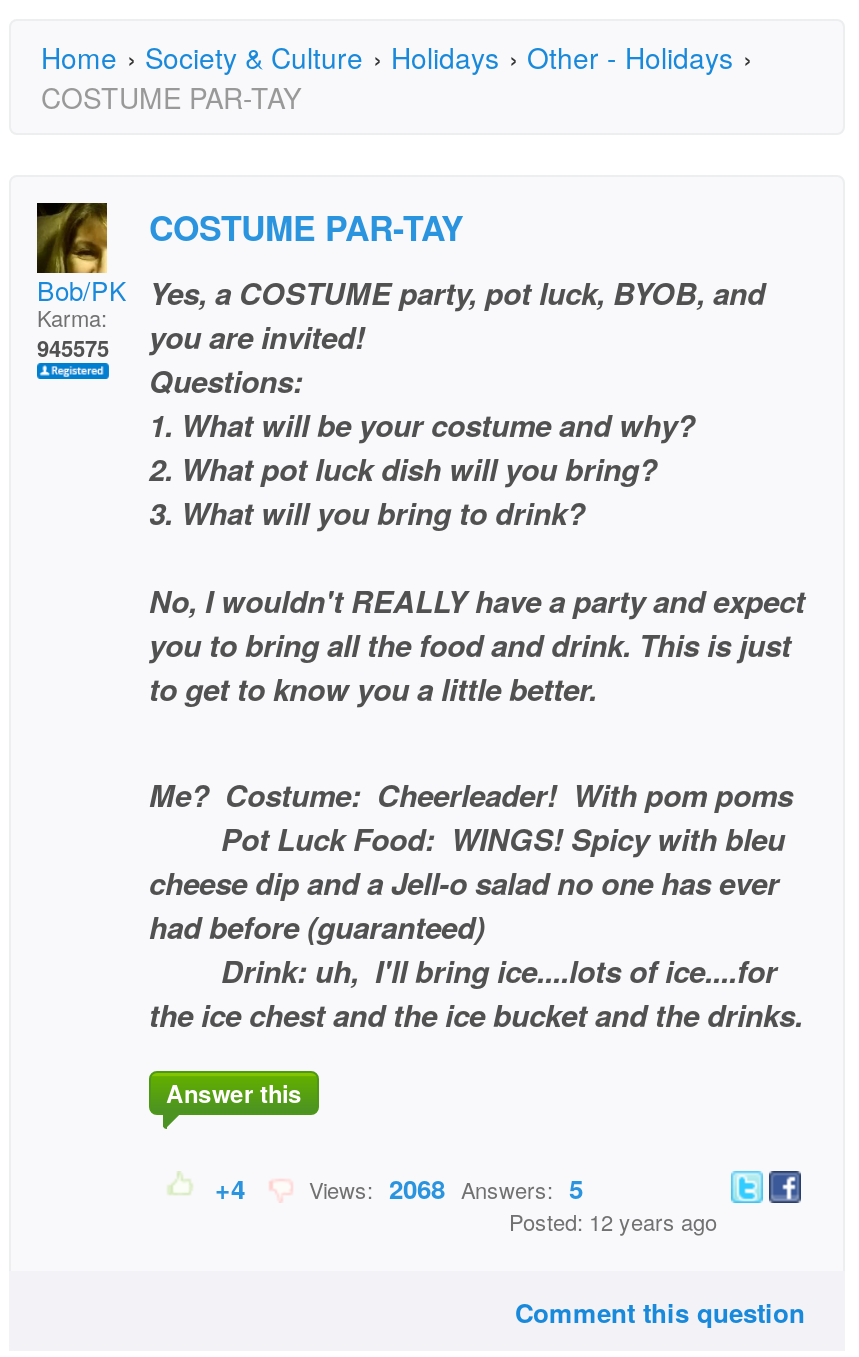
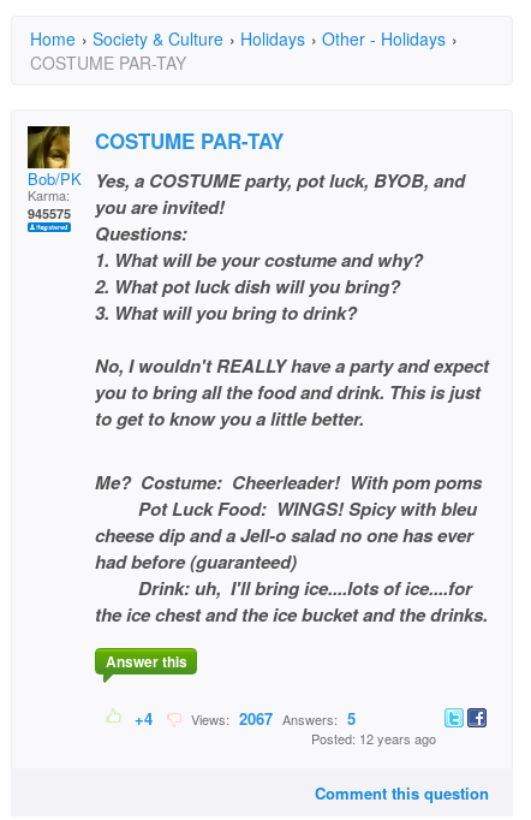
[297,1169,583,1207] Views: 2068 Answers: 5 -> [184,707,356,730] Views: 2067 Answers: 5

